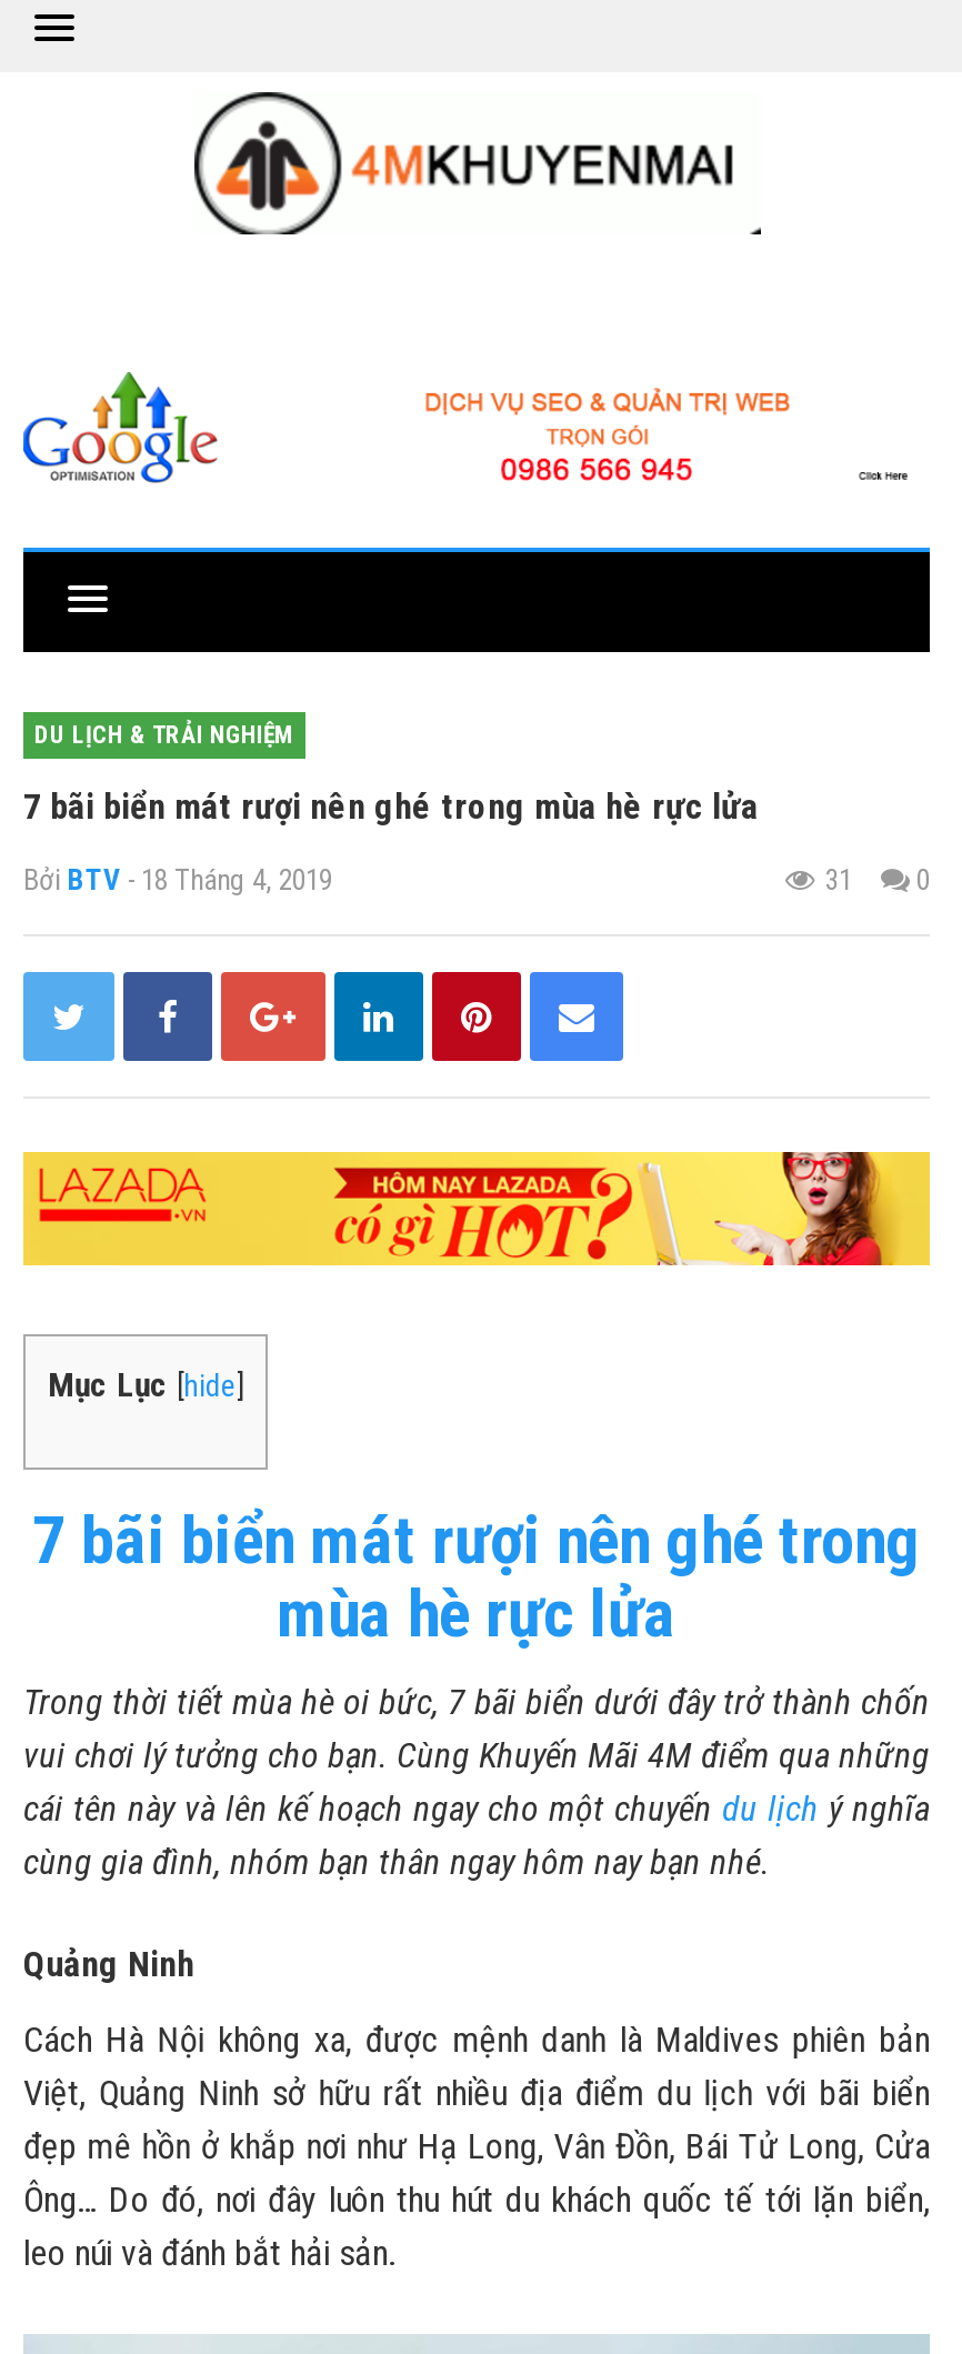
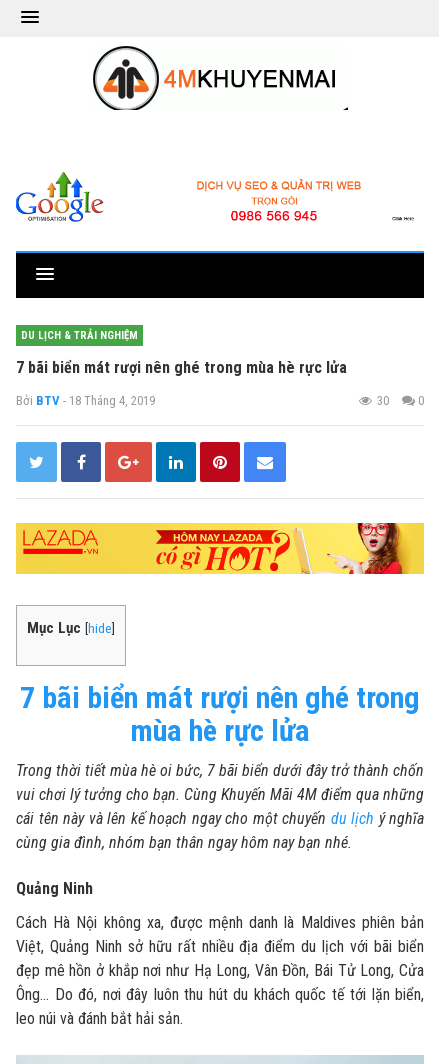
[825,864,930,897] 31 0 -> [377,393,424,408] 30 0

